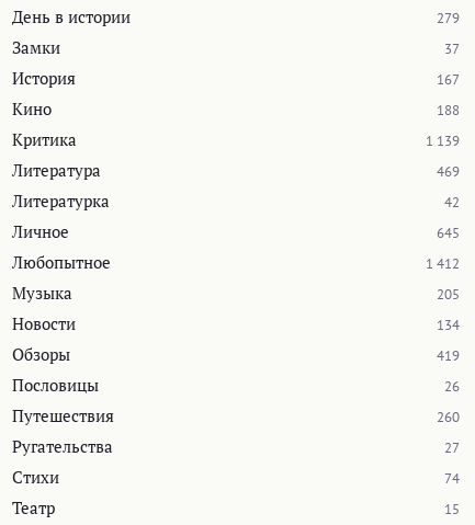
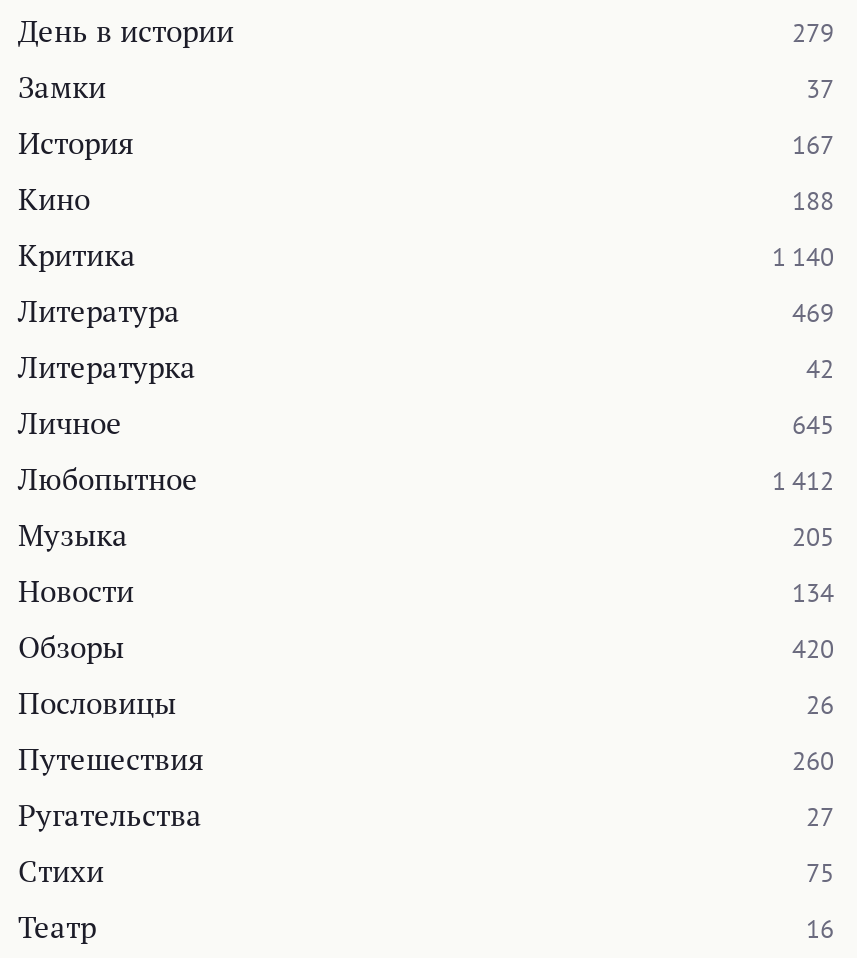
[426,132,460,150] 1 139 -> [772,240,834,274] 1 140
[437,346,460,365] 419 -> [792,632,834,666] 420
[444,469,460,488] 74 -> [806,856,834,890] 75
[444,500,460,519] 15 -> [806,912,834,946] 16

